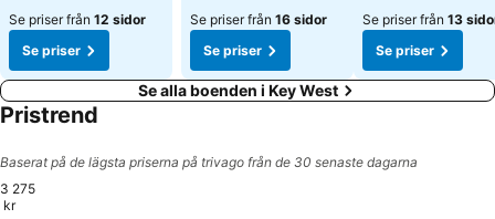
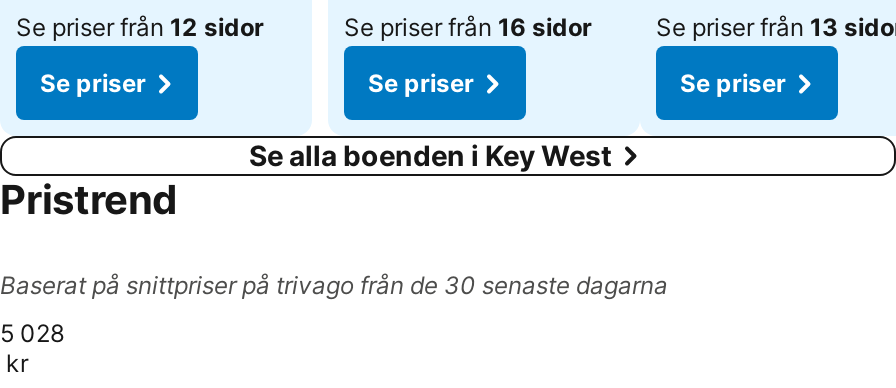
[0,154,418,170] Baserat på de lägsta priserna på trivago från de 30 senaste dagarna -> [0,270,668,300] Baserat på snittpriser på trivago från de 30 senaste dagarna
[0,180,35,197] 3 275 -> [0,318,64,348] 5 028

